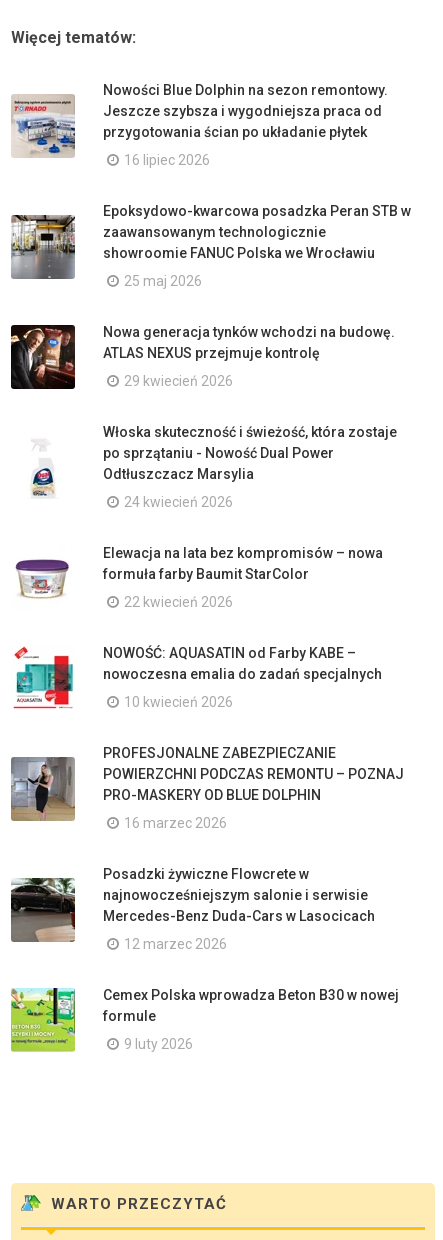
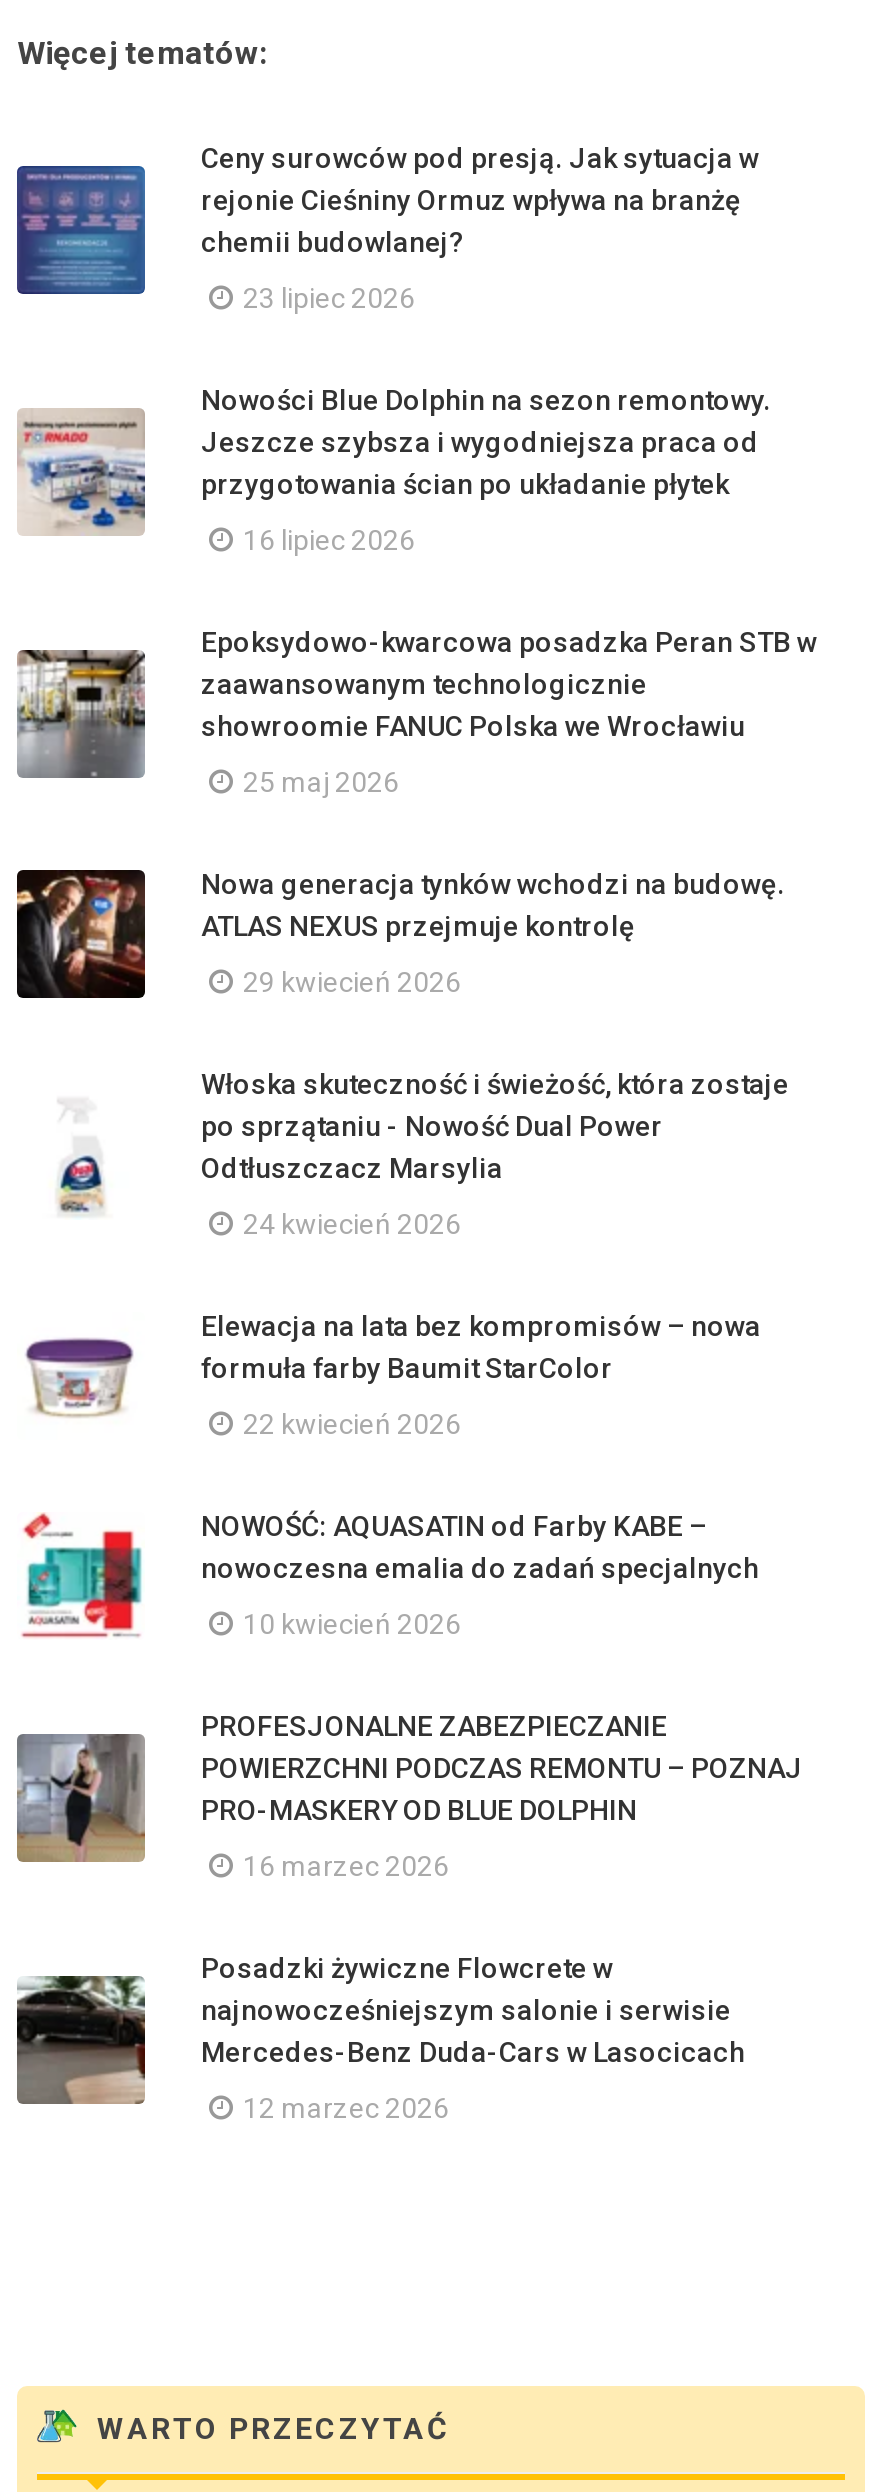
none -> [15,143,759,315] [image] | Ceny surowców pod presją. Jak sytuacja w | rejonie Cieśniny Ormuz wpływa na branżę | chemii budowlanej? | 23 lipiec 2026
moved [10,82,411,952] -> [15,385,817,2125]: [image] | Nowości Blue Dolphin na sezon remontowy. | Jeszcze szybsza i wygodniejsza praca od | ... | Mercedes-Benz Duda-Cars w Lasocicach | 12 marzec 2026
[10,987,399,1053] [image] | Cemex Polska wprowadza Beton B30 w nowej | formule | 9 luty 2026 -> none

